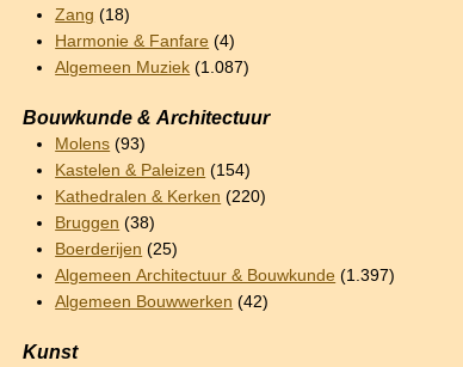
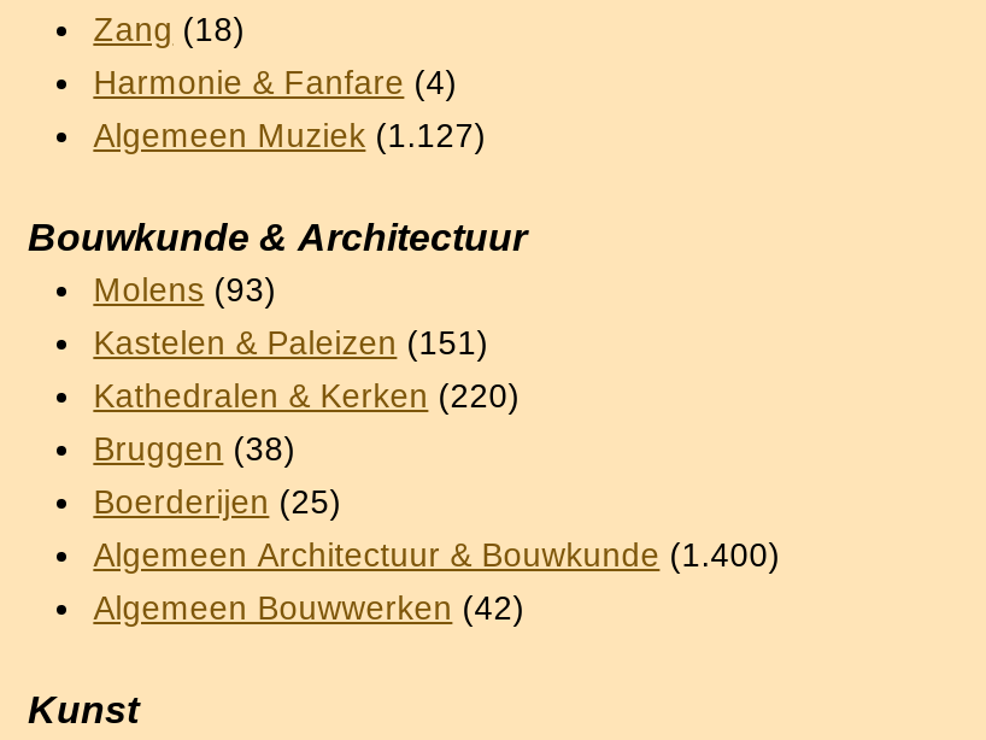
[55,58,250,76] Algemeen Muziek (1.087) -> [93,117,486,154] Algemeen Muziek (1.127)
[55,161,251,179] Kastelen & Paleizen (154) -> [93,325,489,361] Kastelen & Paleizen (151)
[55,266,395,284] Algemeen Architectuur & Bouwkunde (1.397) -> [93,537,780,573] Algemeen Architectuur & Bouwkunde (1.400)

